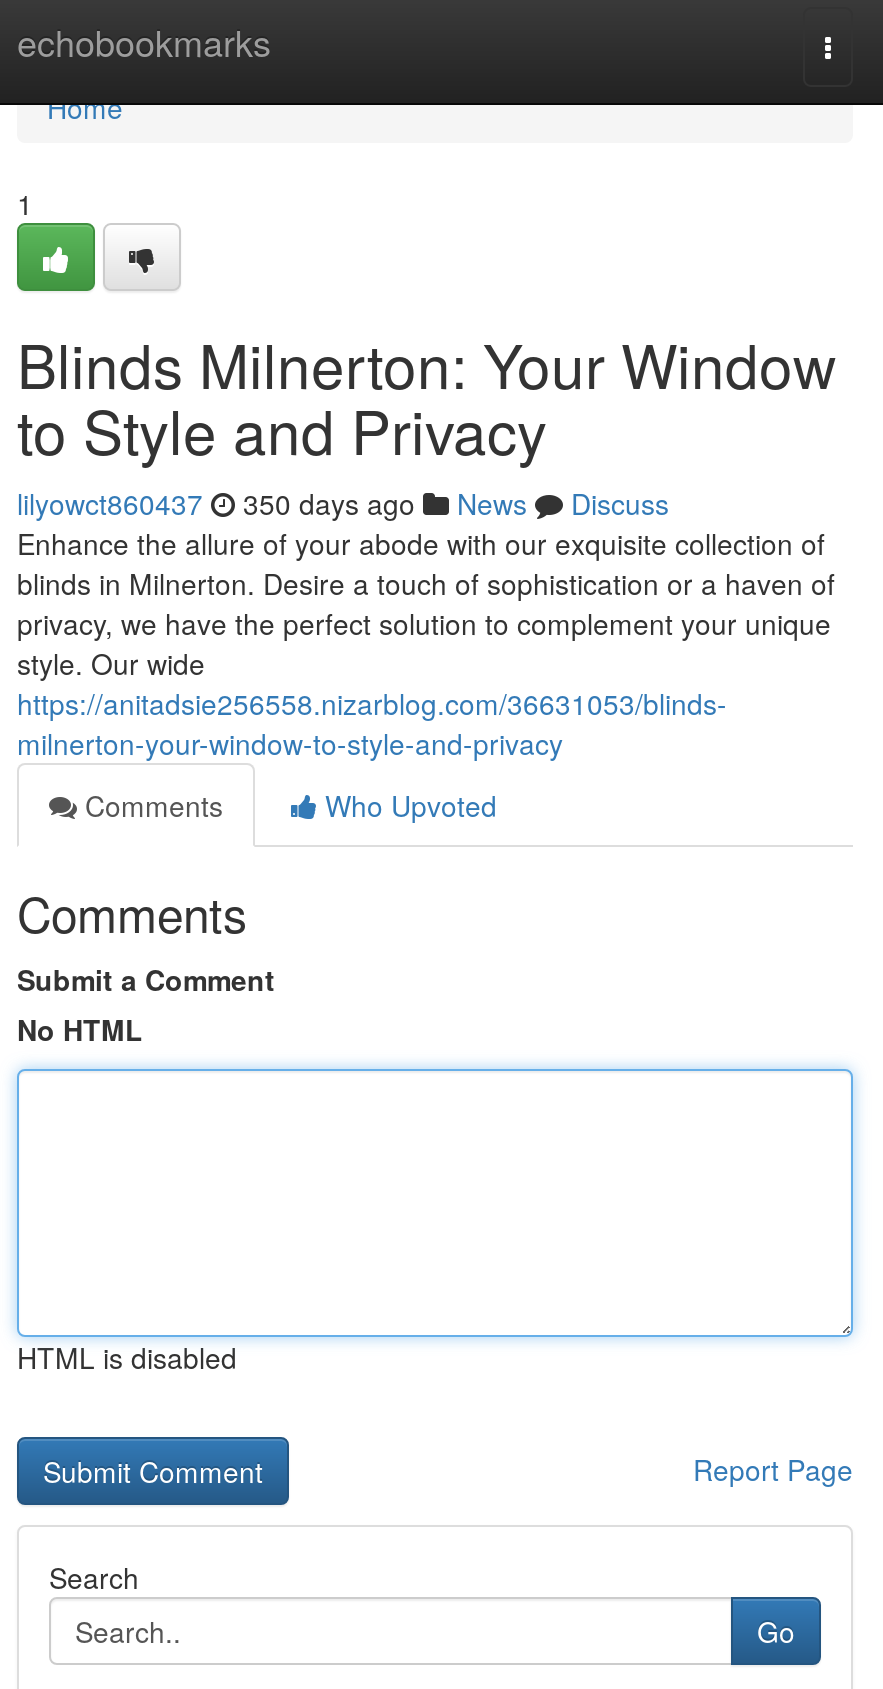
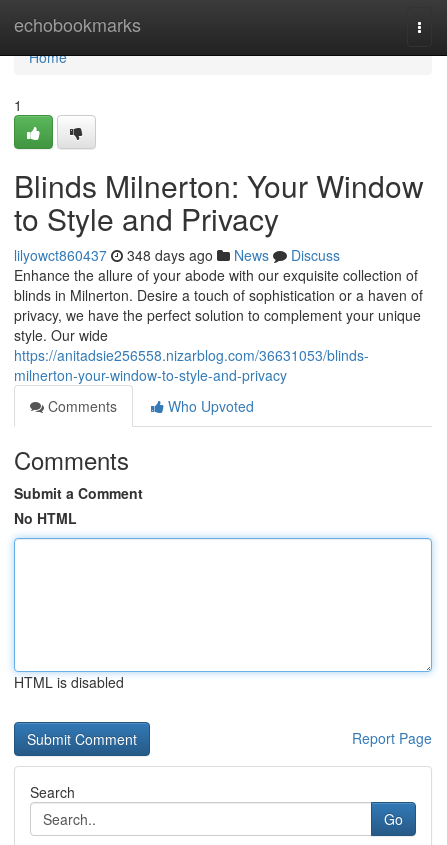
[17,483,669,523] lilyowct860437 350 days ago News Discuss -> [14,245,340,265] lilyowct860437 348 days ago News Discuss

